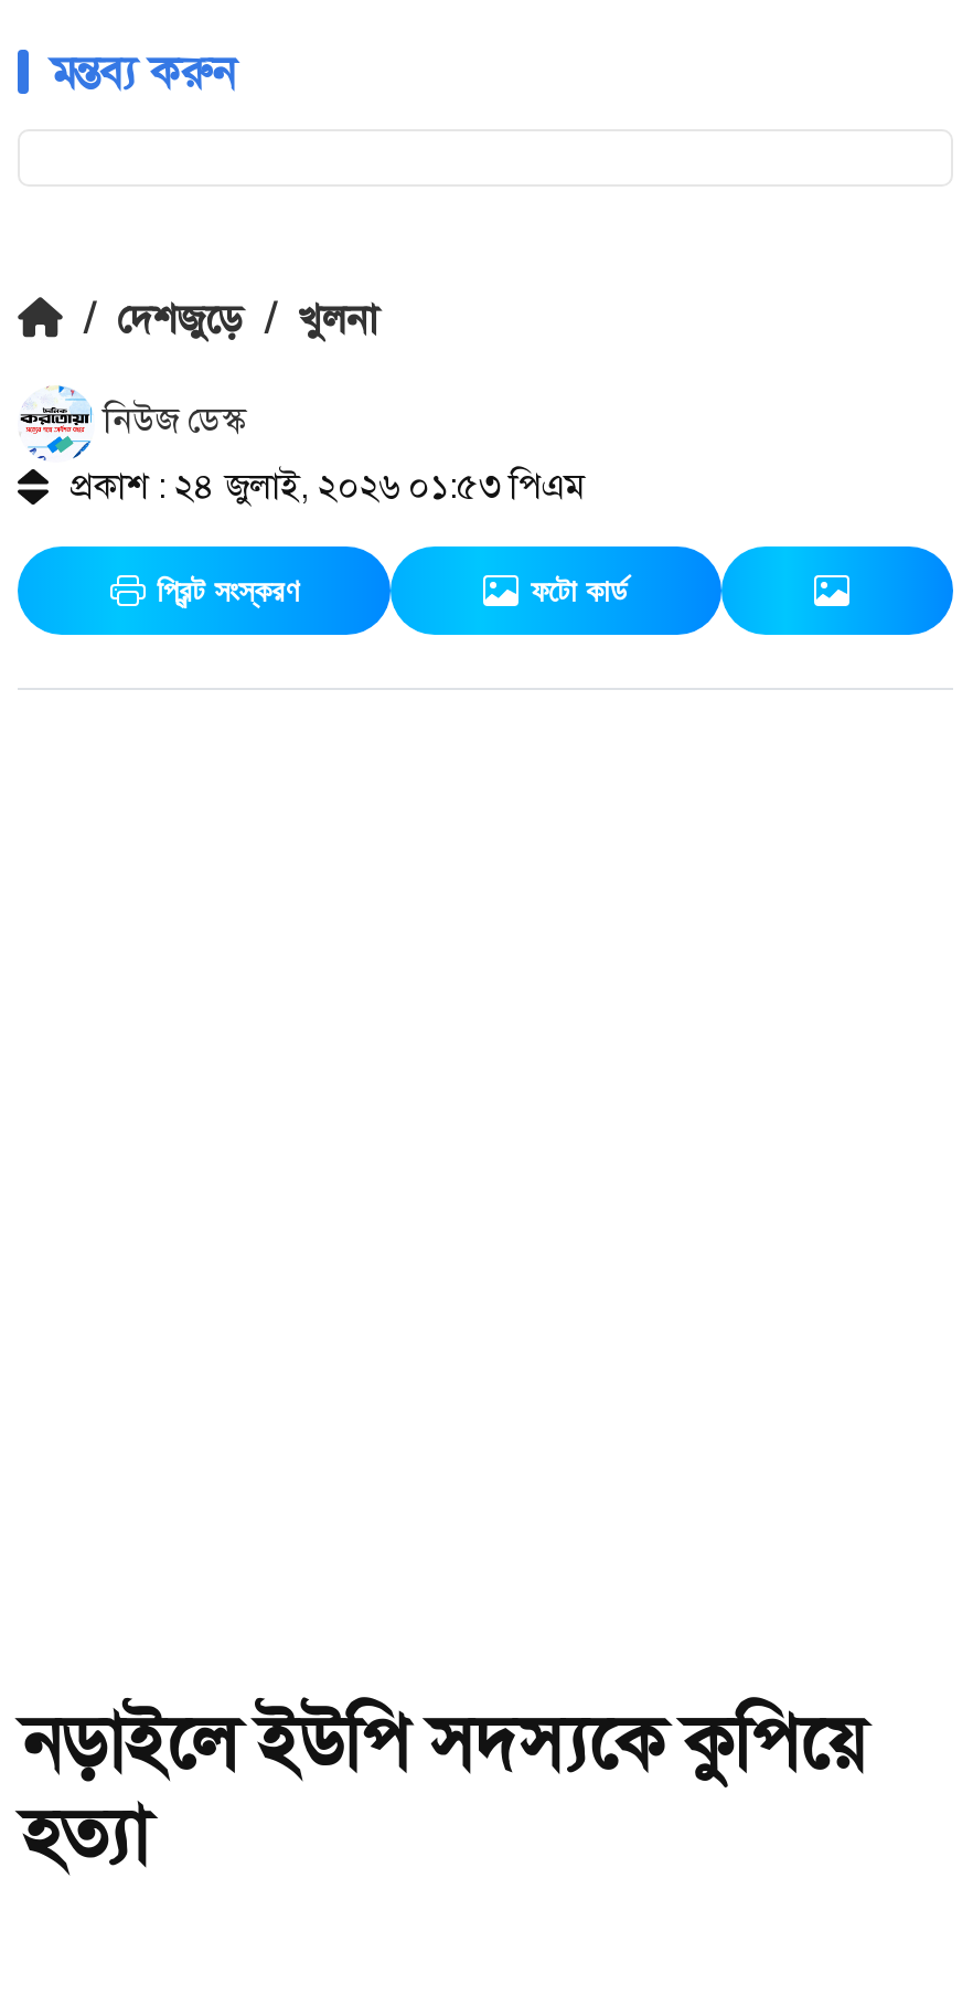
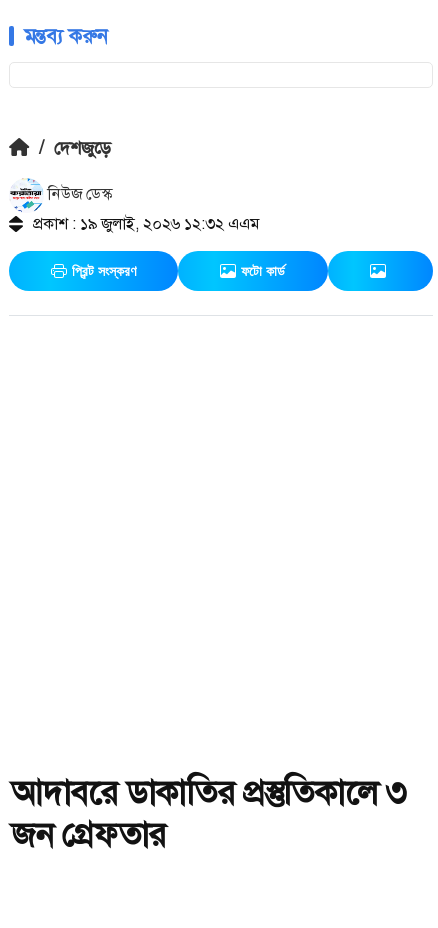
[84,292,377,345] / দেশজুড়ে / খুলনা -> [39,136,111,160] / দেশজুড়ে
[70,462,584,508] প্রকাশ : ২৪ জুলাই, ২০২৬ ০১:৫৩ পিএম -> [33,213,259,234] প্রকাশ : ১৯ জুলাই, ২০২৬ ১২:৩২ এএম
[22,1694,865,1882] নড়াইলে ইউপি সদস্যকে কুপিয়ে | হত্যা -> [11,771,407,856] আদাবরে ডাকাতির প্রস্তুতিকালে ৩ | জন গ্রেফতার

